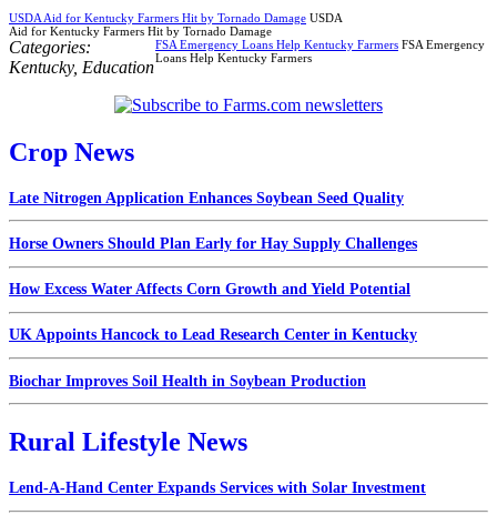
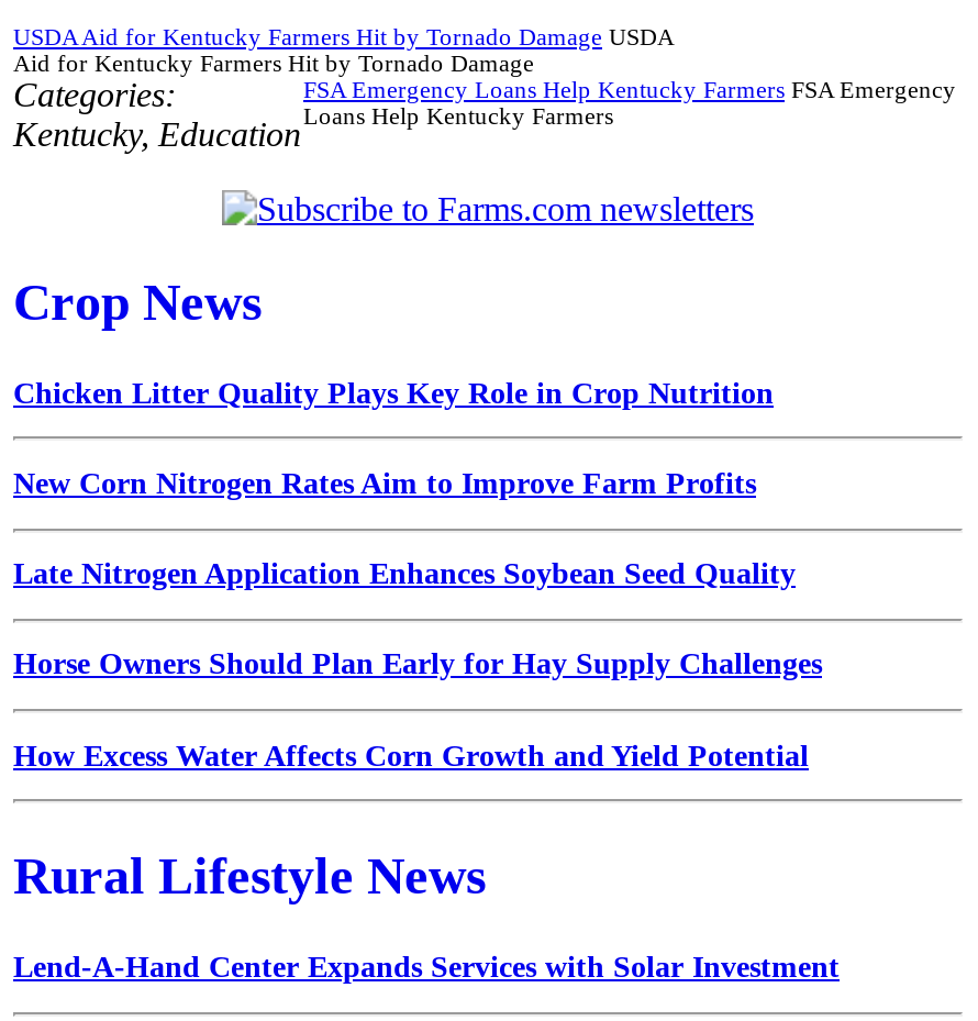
none -> [13,376,774,500] Chicken Litter Quality Plays Key Role in Crop Nutrition | New Corn Nitrogen Rates Aim to Improve Farm Profits
moved [9,189,417,298] -> [13,557,822,772]: Late Nitrogen Application Enhances Soybean Seed Quality | Horse Owners Should Plan Early for Hay Supply Challenges | How Excess Water Affects Corn Growth and Yield Potential
[9,327,417,389] UK Appoints Hancock to Lead Research Center in Kentucky | Biochar Improves Soil Health in Soybean Production -> none

